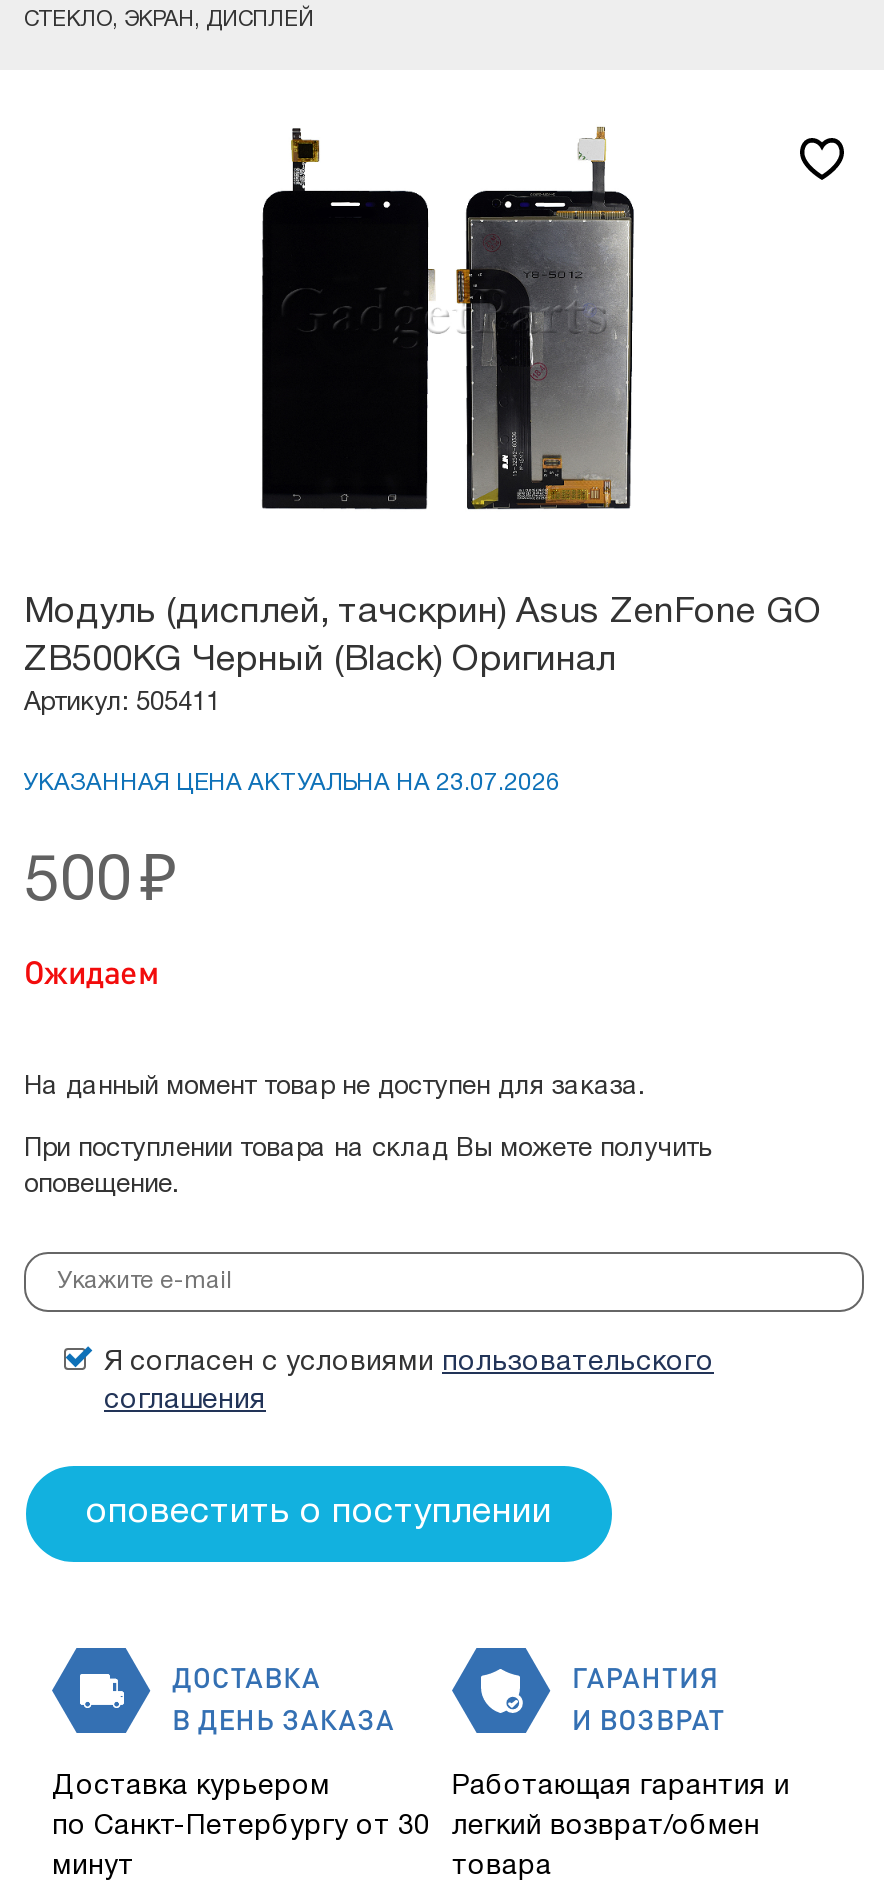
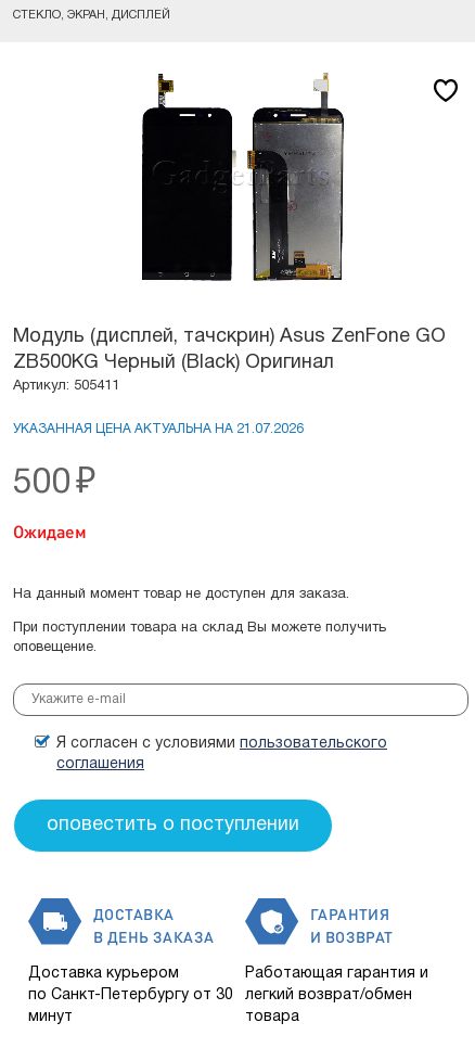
[24,772,560,794] УКАЗАННАЯ ЦЕНА АКТУАЛЬНА НА 23.07.2026 -> [13,423,304,435] УКАЗАННАЯ ЦЕНА АКТУАЛЬНА НА 21.07.2026

